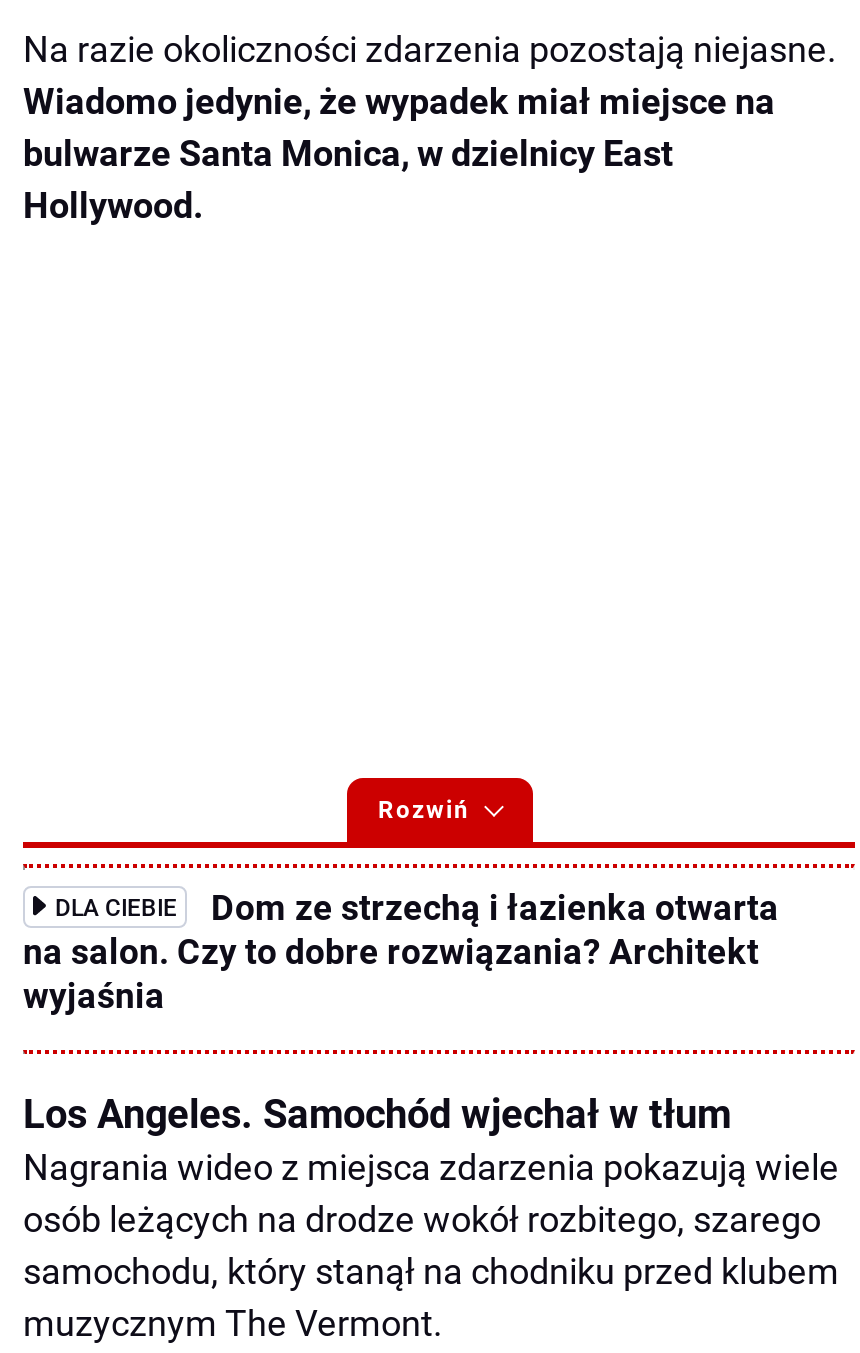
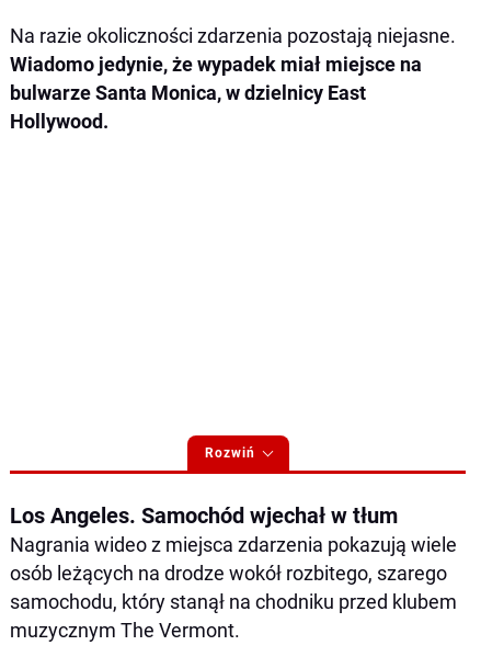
[23,887,779,1015] DLA CIEBIE | Dom ze strzechą i łazienka otwarta | na salon. Czy to dobre rozwiązania? Architekt | wyjaśnia -> none

